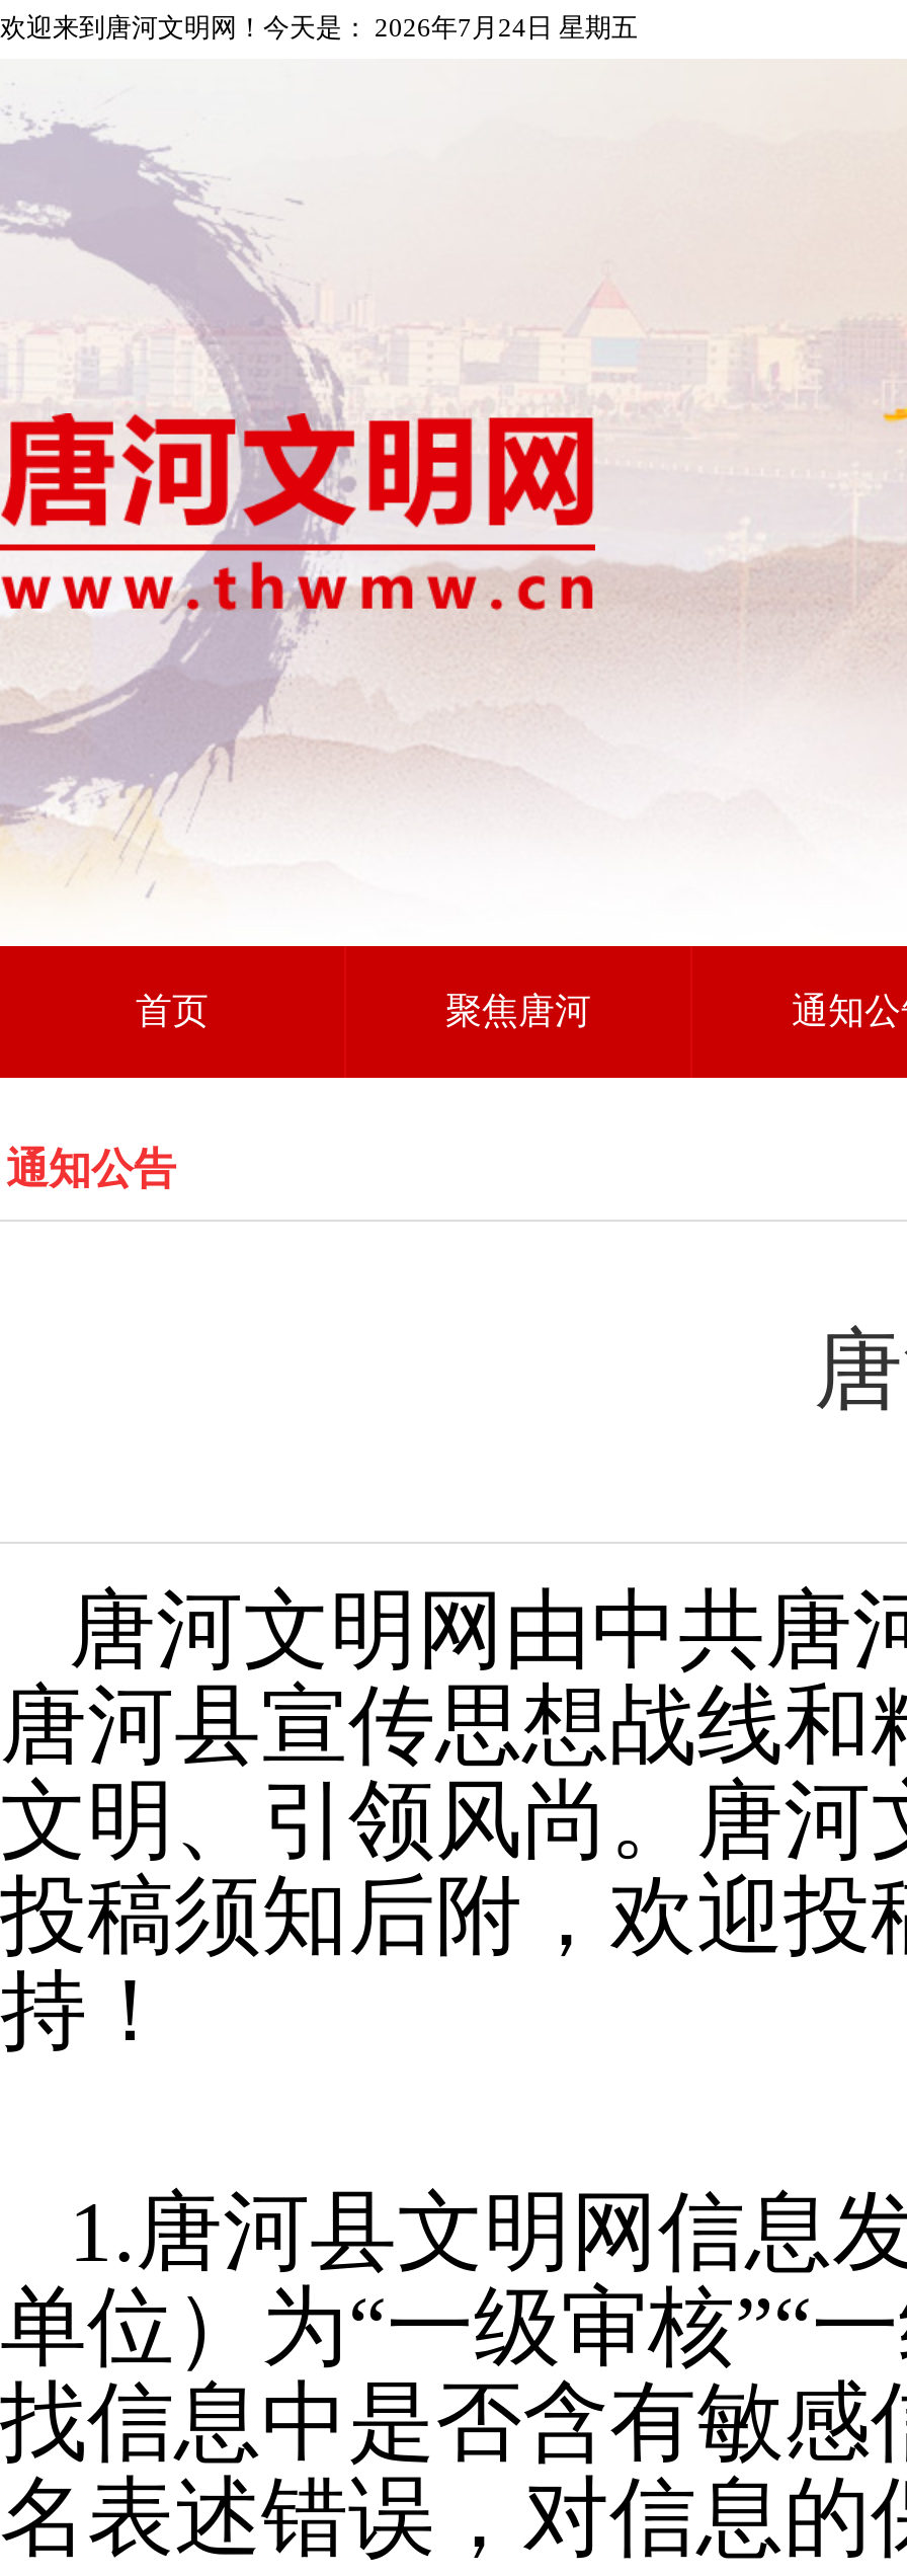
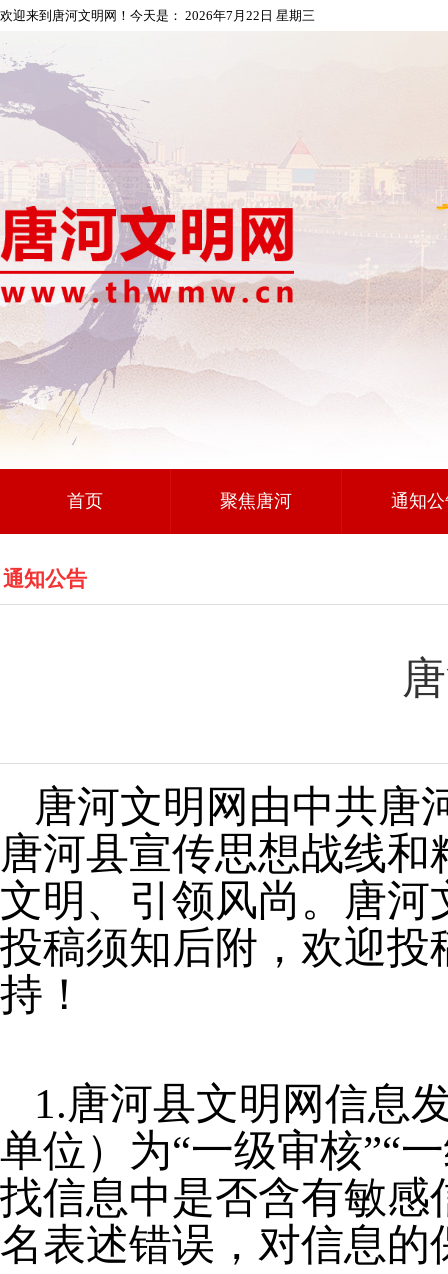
[0,12,638,43] 欢迎来到唐河文明网！今天是：2026年7月24日 星期五 -> [0,8,315,23] 欢迎来到唐河文明网！今天是：2026年7月22日 星期三

